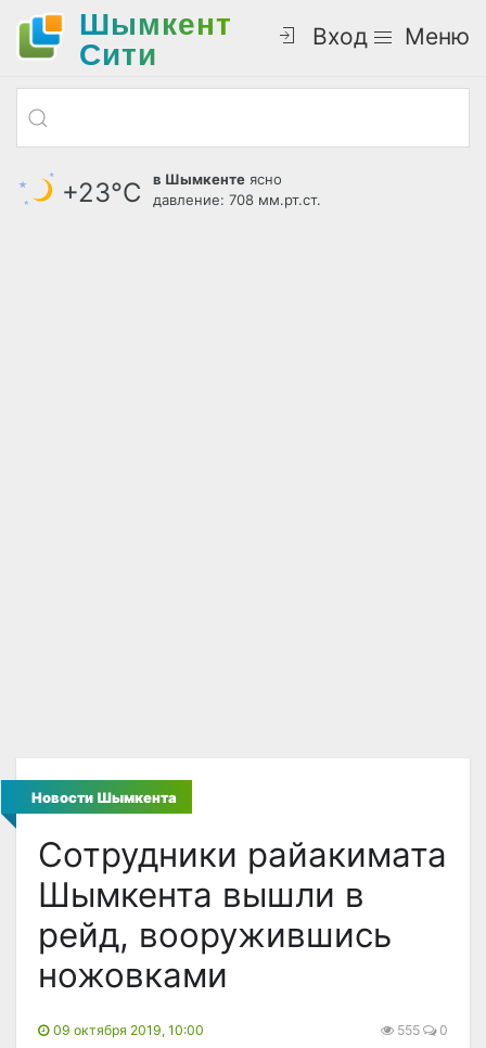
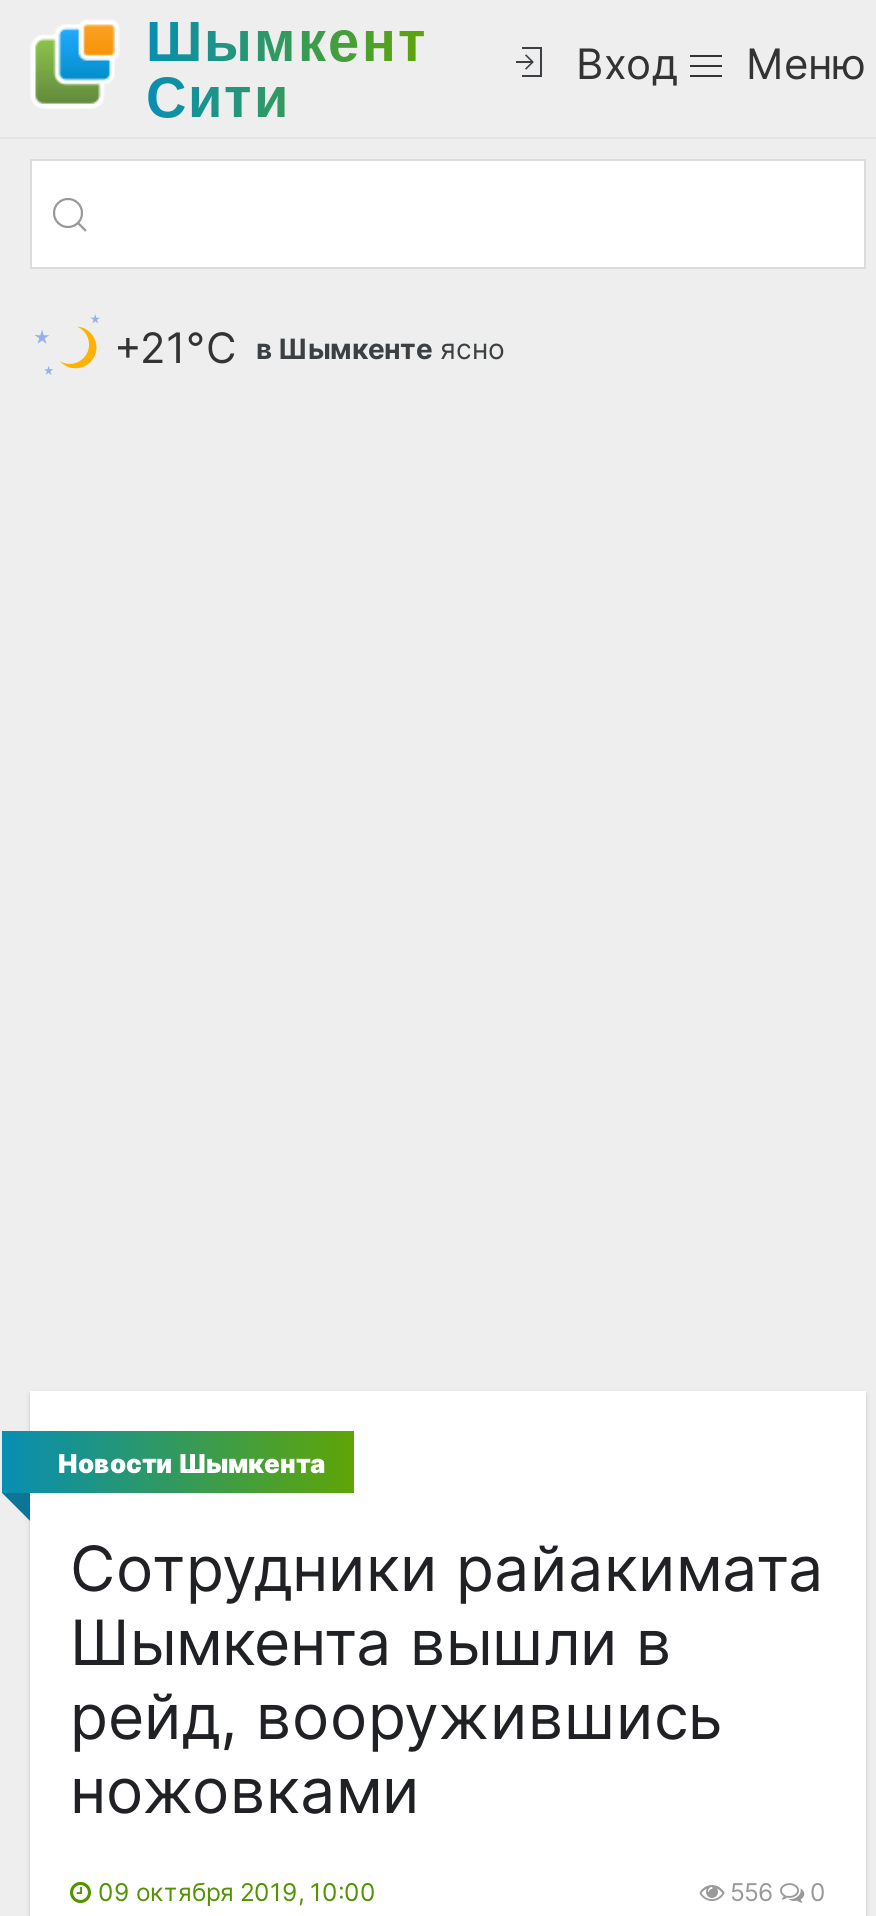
[62,170,321,208] +23°С | в Шымкенте ясно | давление: 708 мм.рт.ст. -> [114,322,504,372] +21°С в Шымкенте ясно
[394,1022,448,1038] 555 0 -> [724,1877,826,1907] 556 0

